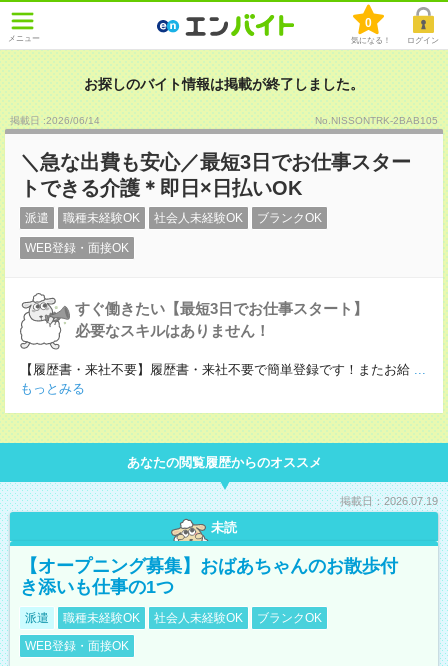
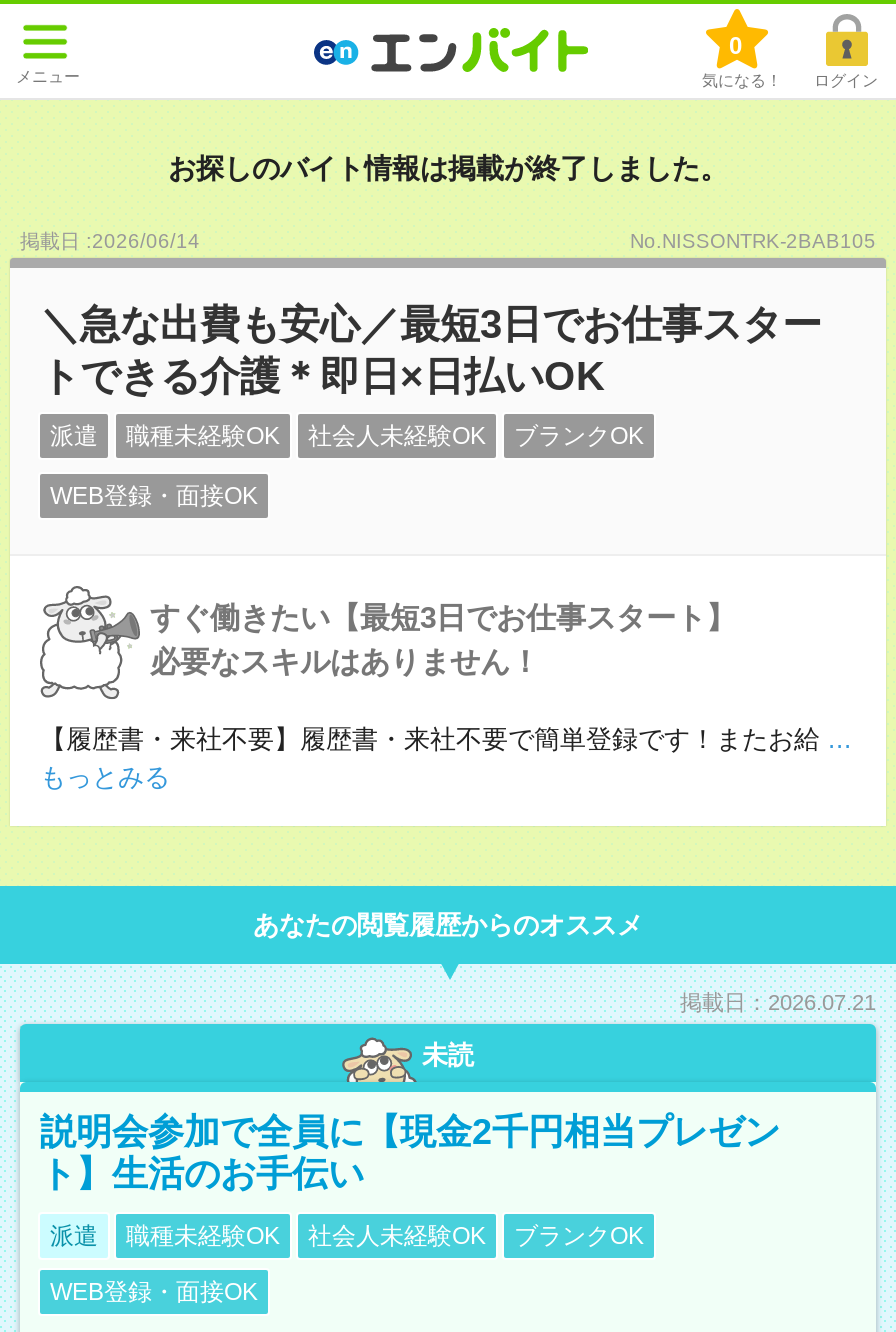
[340,495,438,507] 掲載日：2026.07.19 -> [680,990,876,1014] 掲載日：2026.07.21
[20,556,398,597] 【オープニング募集】おばあちゃんのお散歩付 | き添いも仕事の1つ -> [40,1112,780,1194] 説明会参加で全員に【現金2千円相当プレゼン | ト】生活のお手伝い

